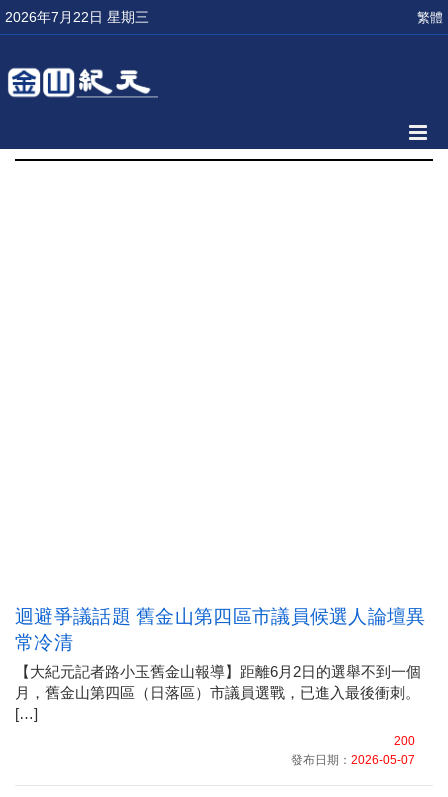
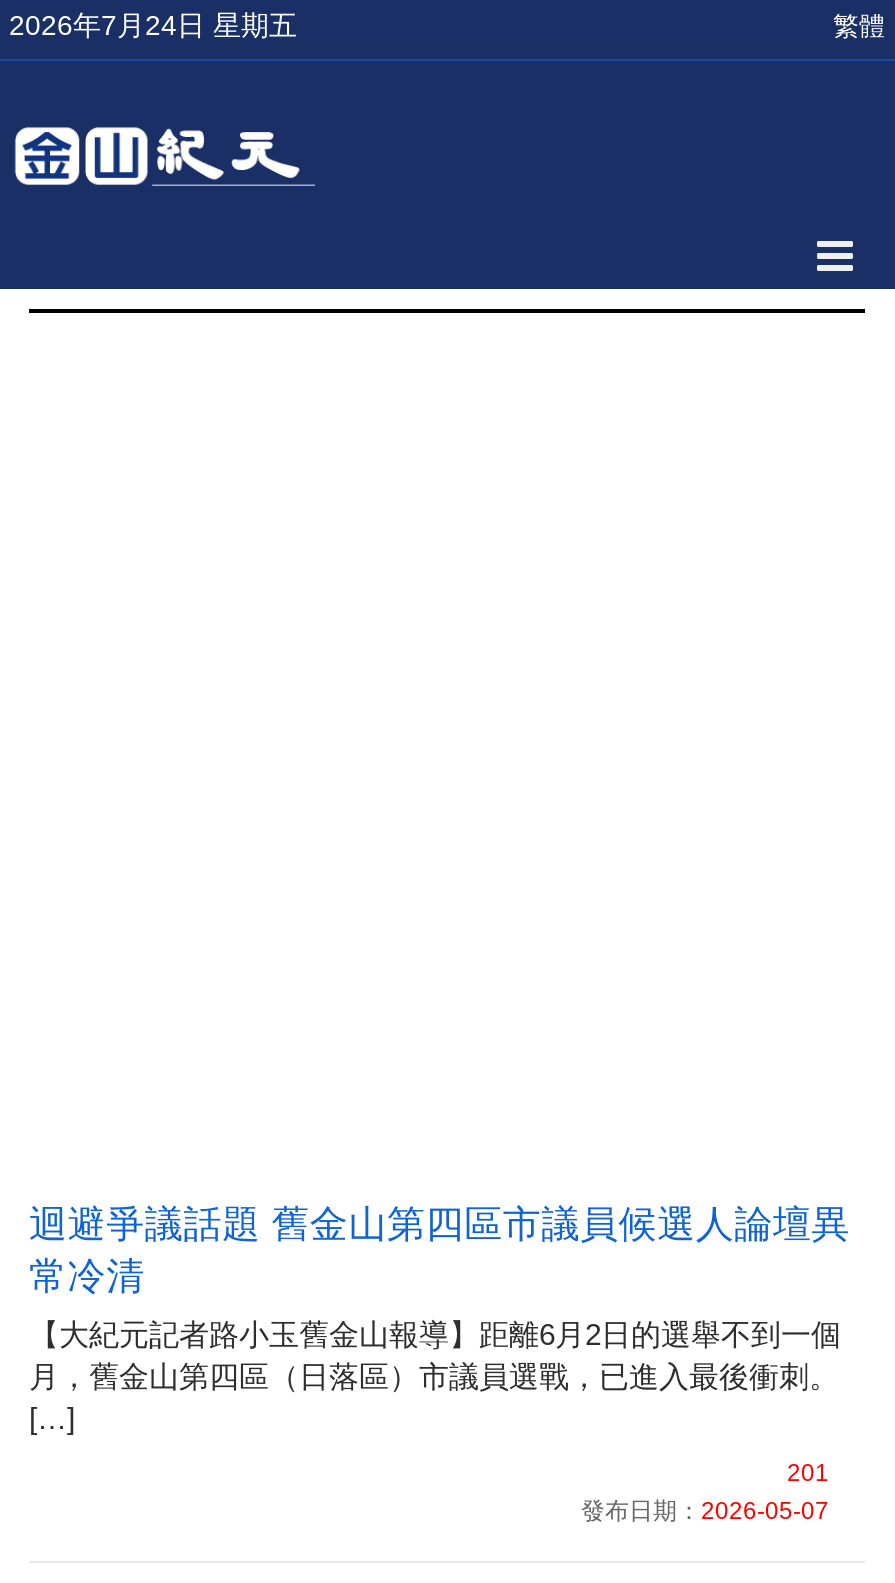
[5,9,149,25] 2026年7月22日 星期三 -> [9,9,297,41] 2026年7月24日 星期五
[394,734,415,748] 200 -> [787,1459,829,1487] 201

